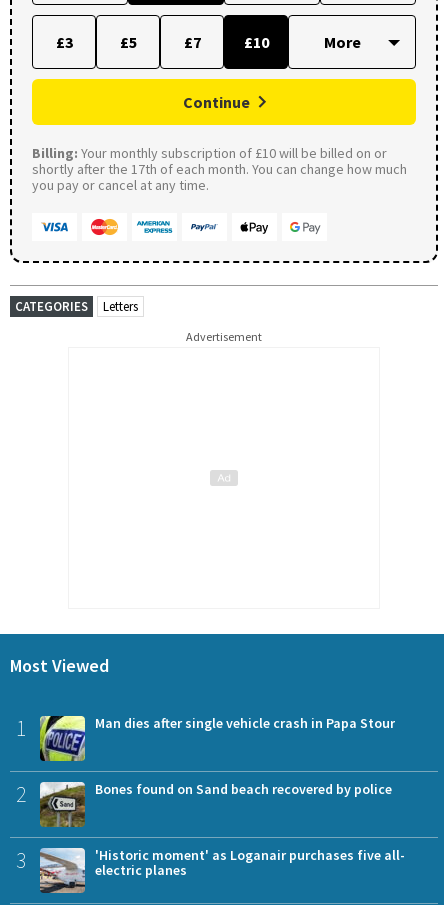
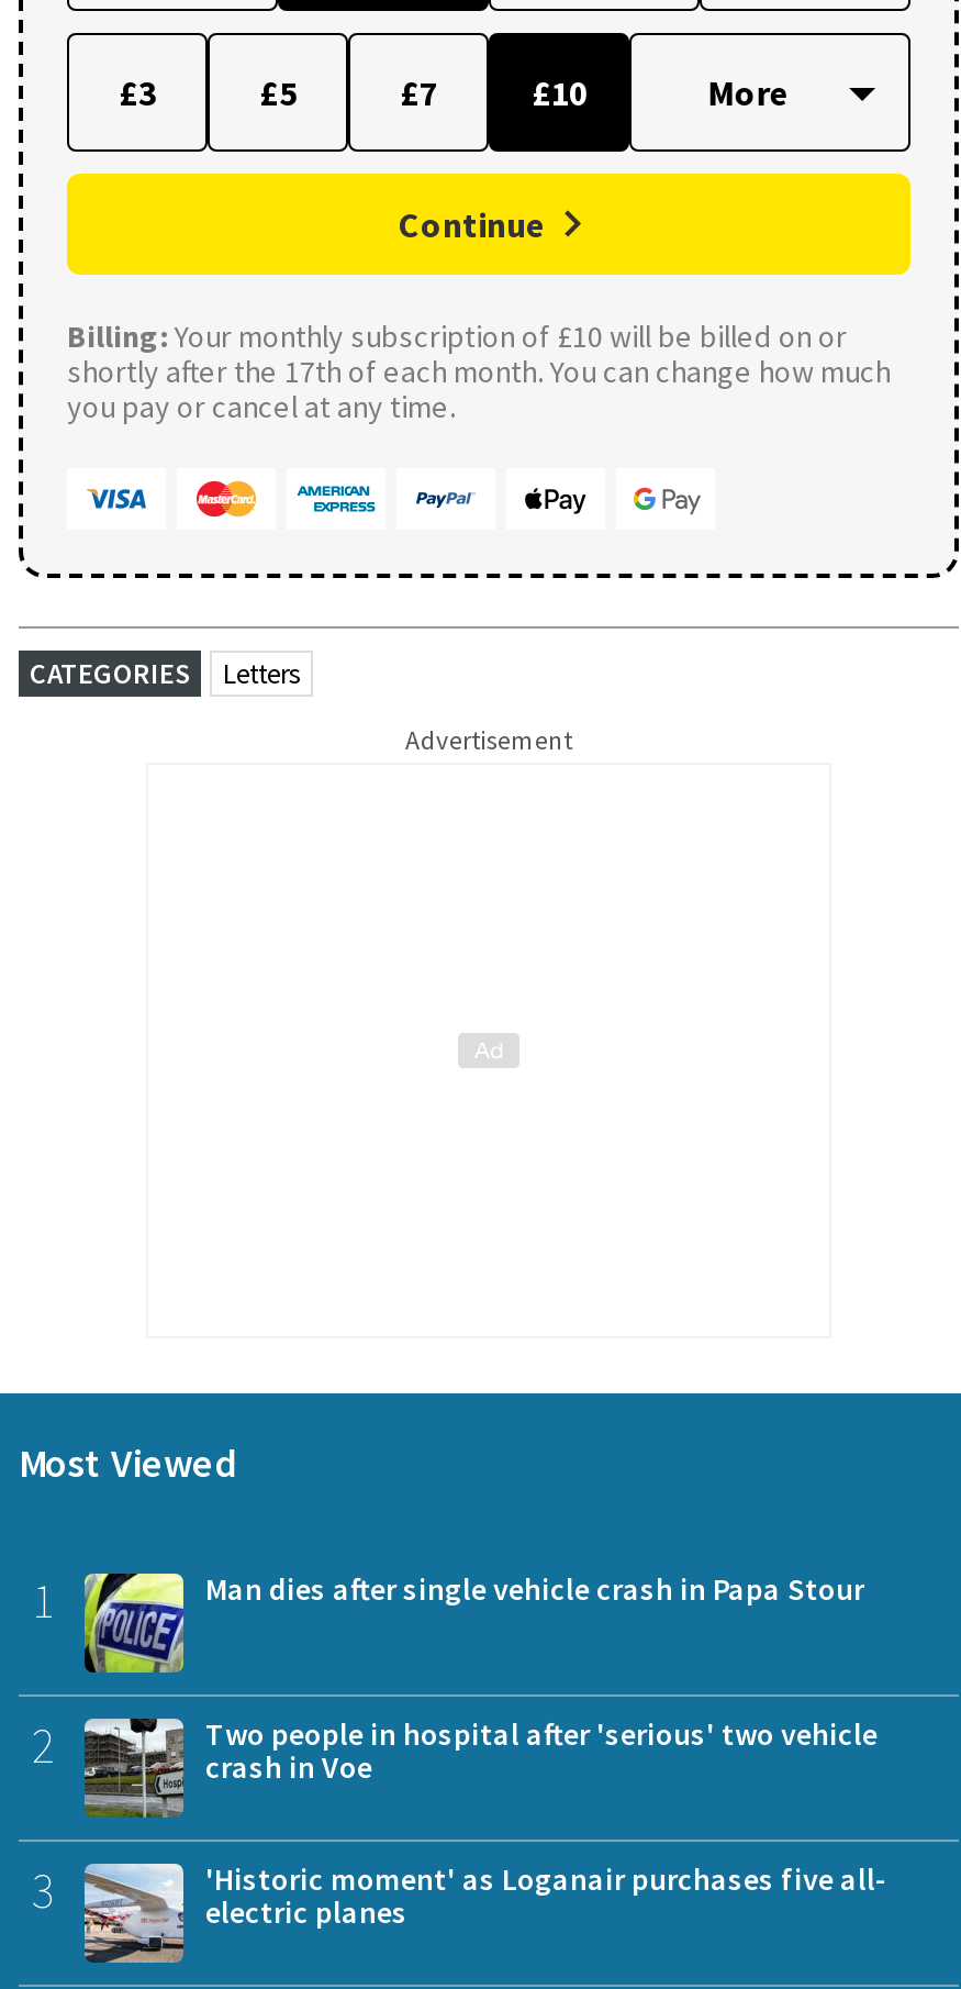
[39,780,392,827] [image] | Bones found on Sand beach recovered by police -> [82,1713,878,1818] [image] | Two people in hospital after 'serious' two vehicle | crash in Voe

